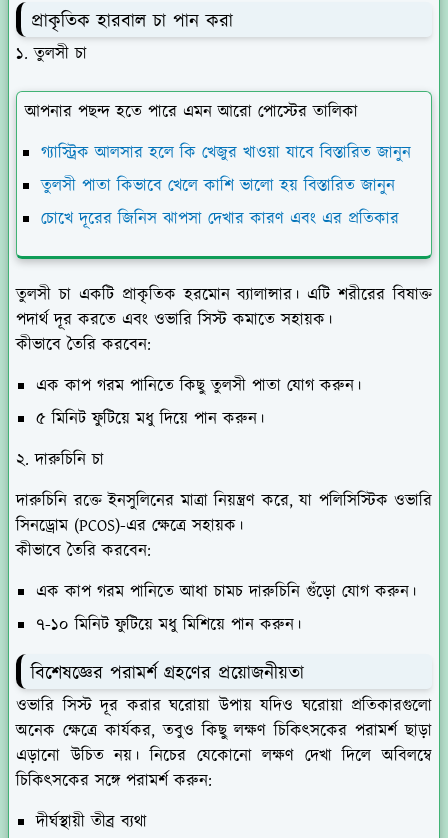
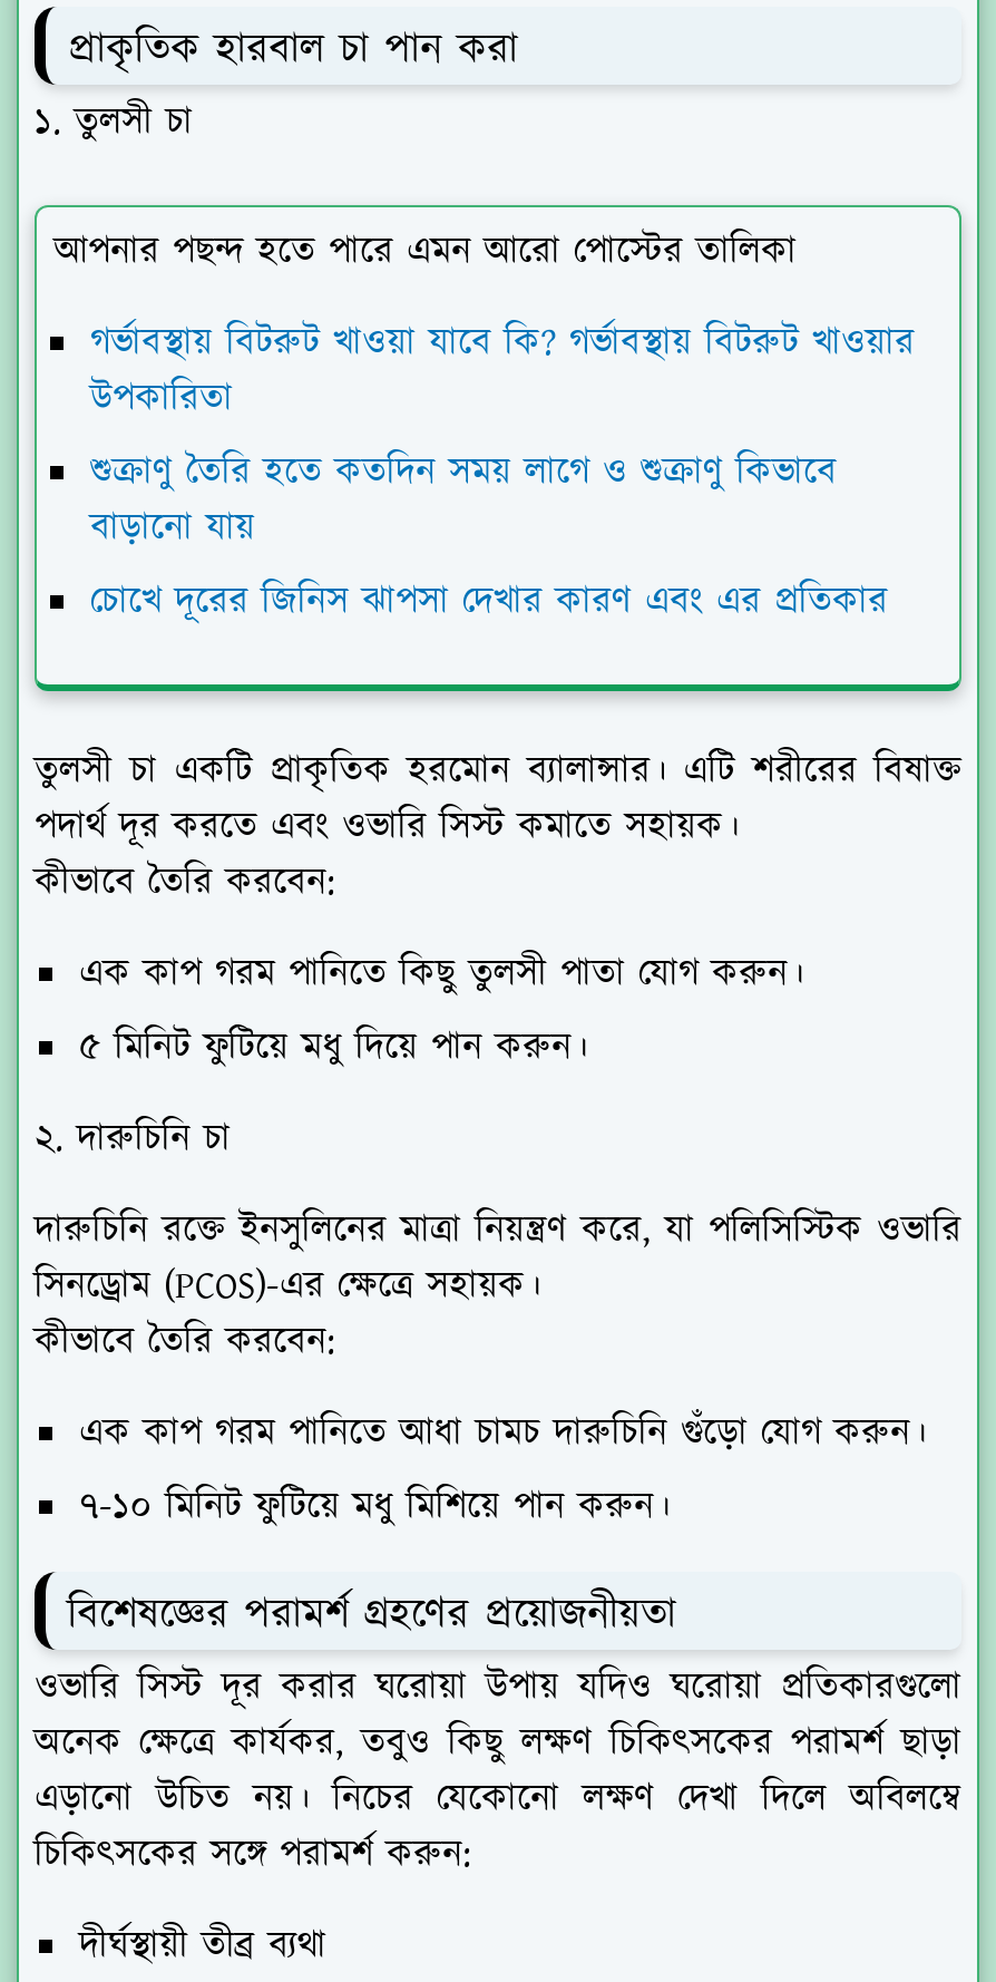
[41,141,411,198] গ্যাস্ট্রিক আলসার হলে কি খেজুর খাওয়া যাবে বিস্তারিত জানুন | তুলসী পাতা কিভাবে খেলে কাশি ভালো হয় বিস্তারিত জানুন -> [90,317,915,555] গর্ভাবস্থায় বিটরুট খাওয়া যাবে কি? গর্ভাবস্থায় বিটরুট খাওয়ার | উপকারিতা | শুক্রাণু তৈরি হতে কতদিন সময় লাগে ও শুক্রাণু কিভাবে | বাড়ানো যায়

